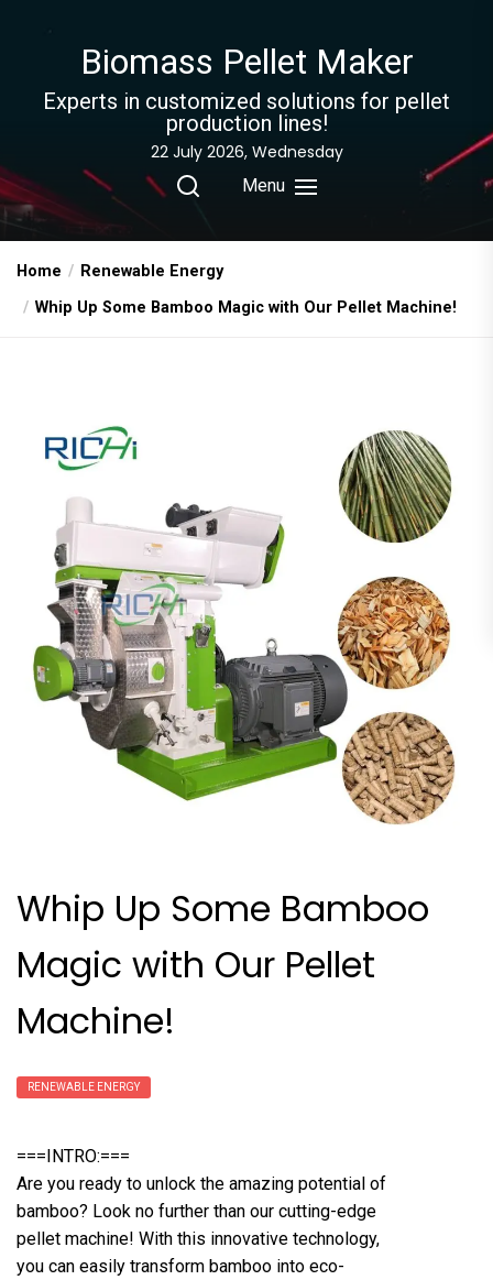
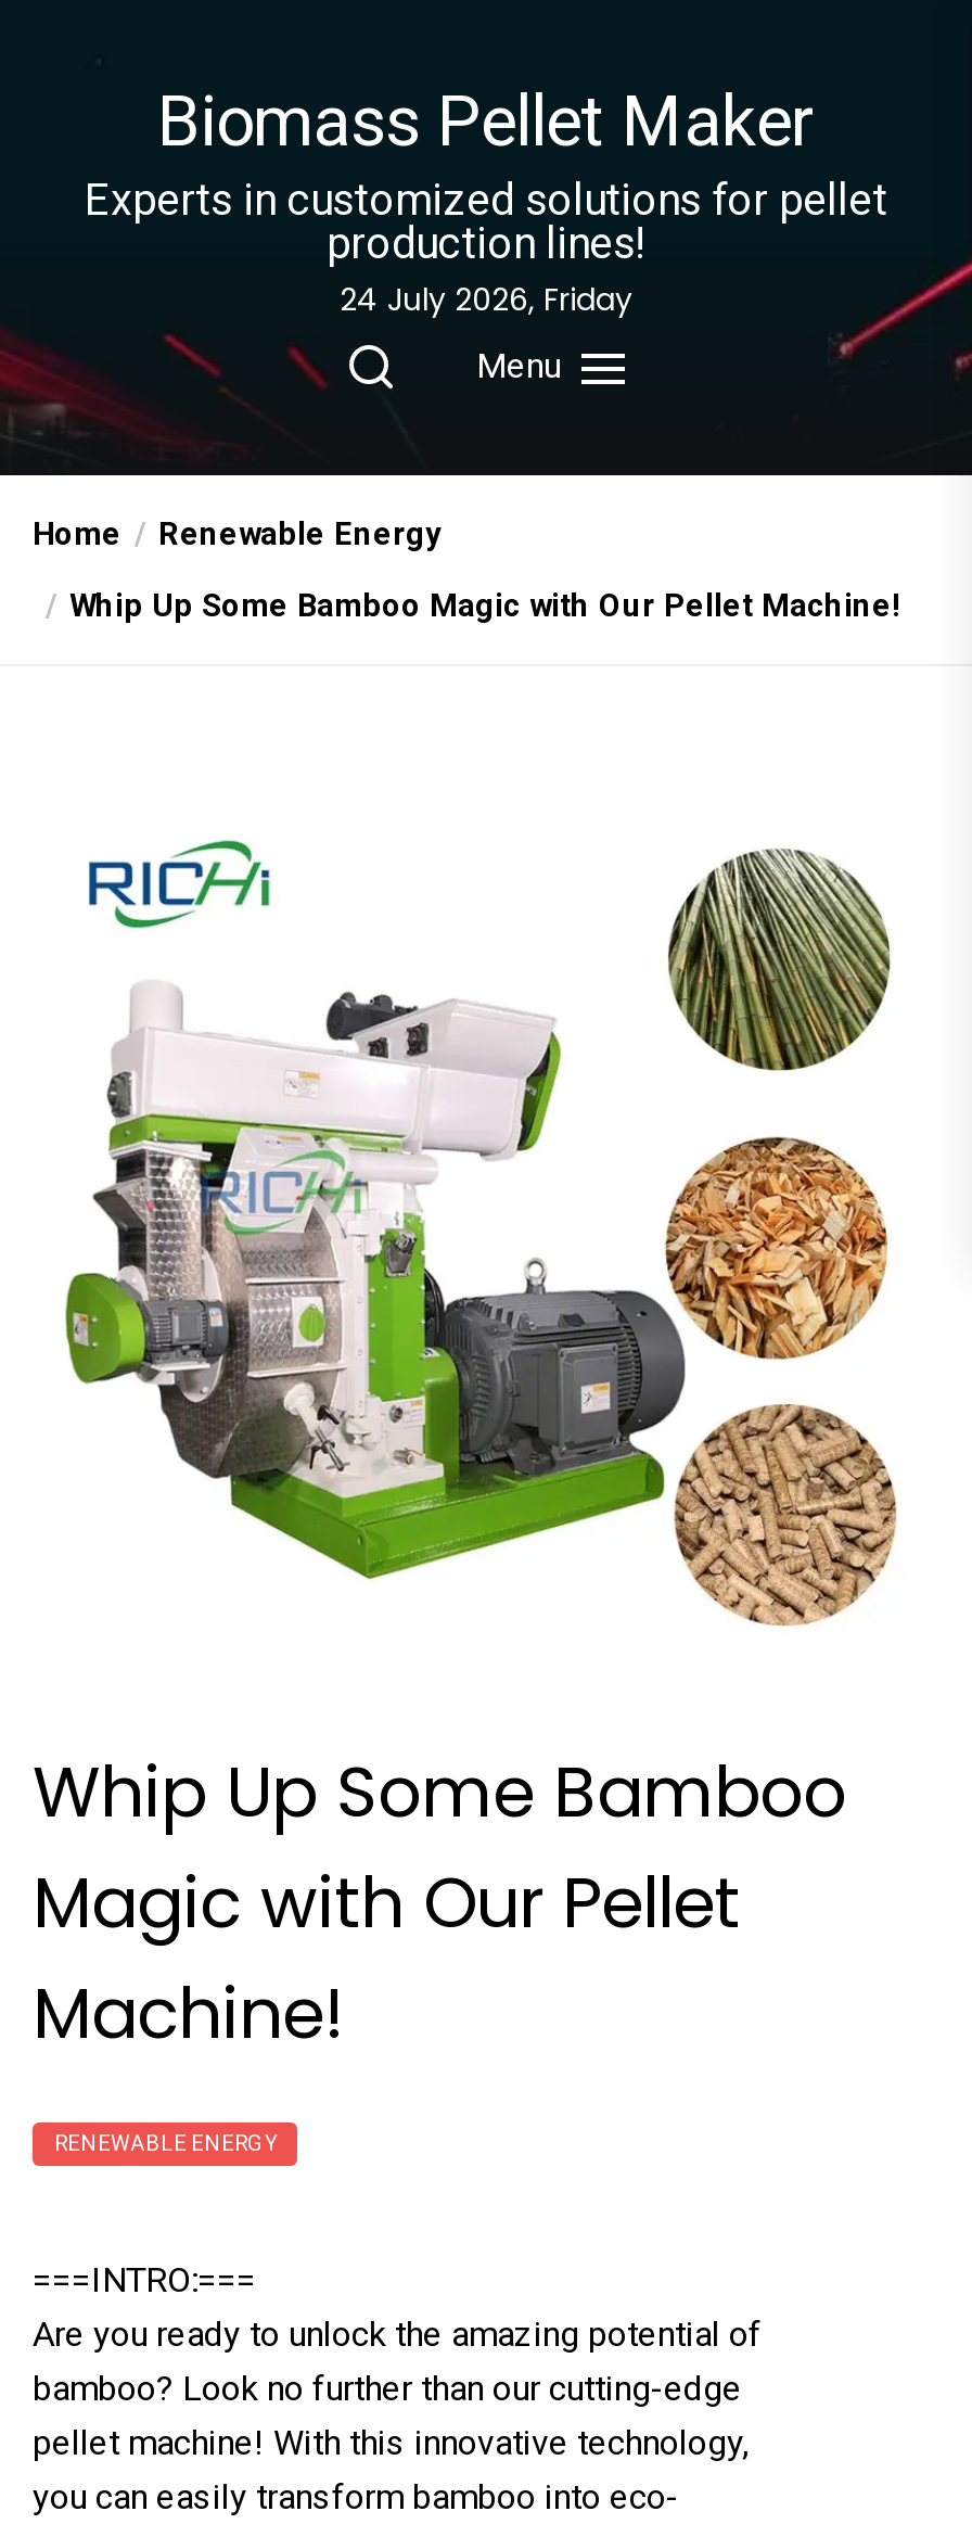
[150,141,343,163] 22 July 2026, Wednesday -> [340,278,632,321] 24 July 2026, Friday

